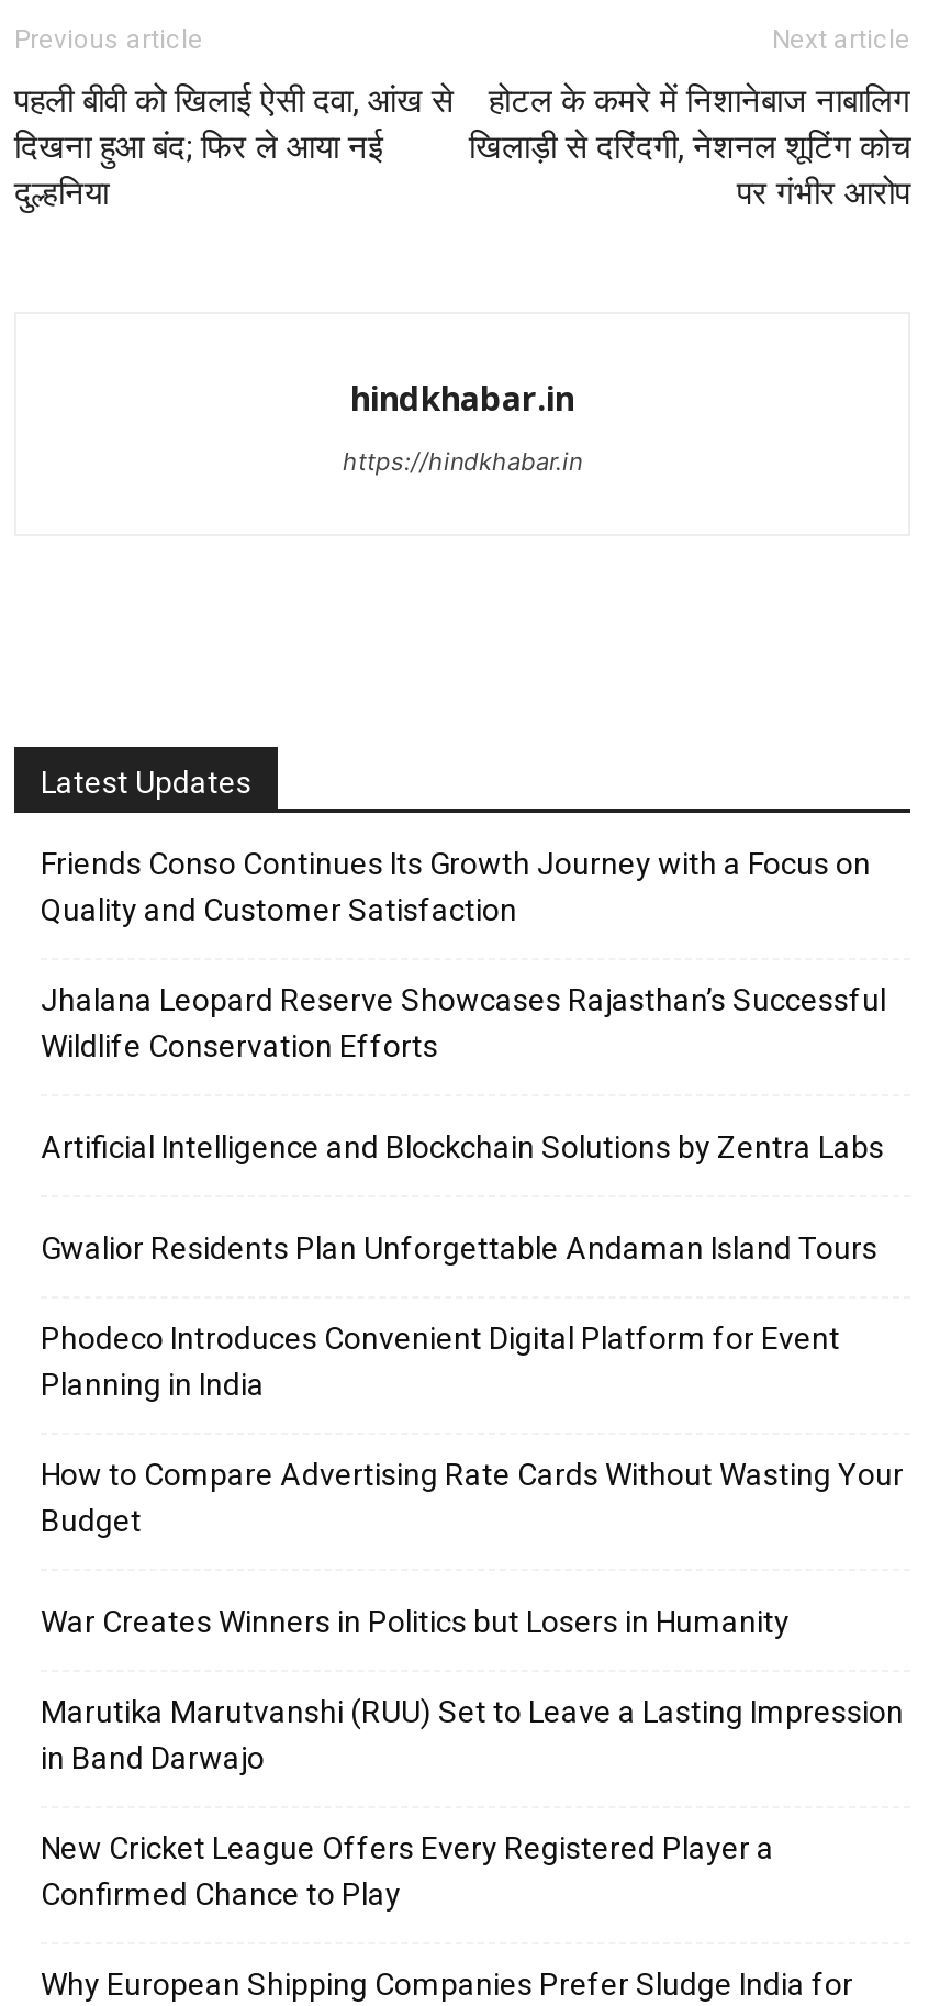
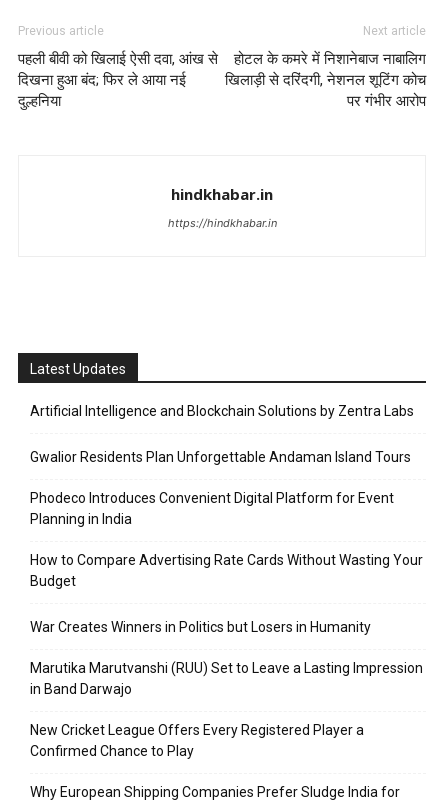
[41,845,886,1063] Friends Conso Continues Its Growth Journey with a Focus on | Quality and Customer Satisfaction | Jhalana Leopard Reserve Showcases Rajasthan’s Successful | Wildlife Conservation Efforts -> none

